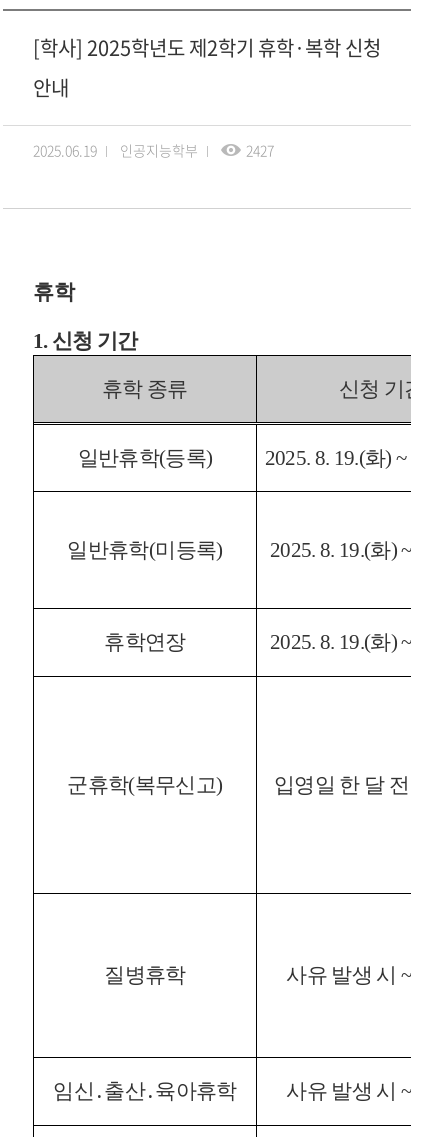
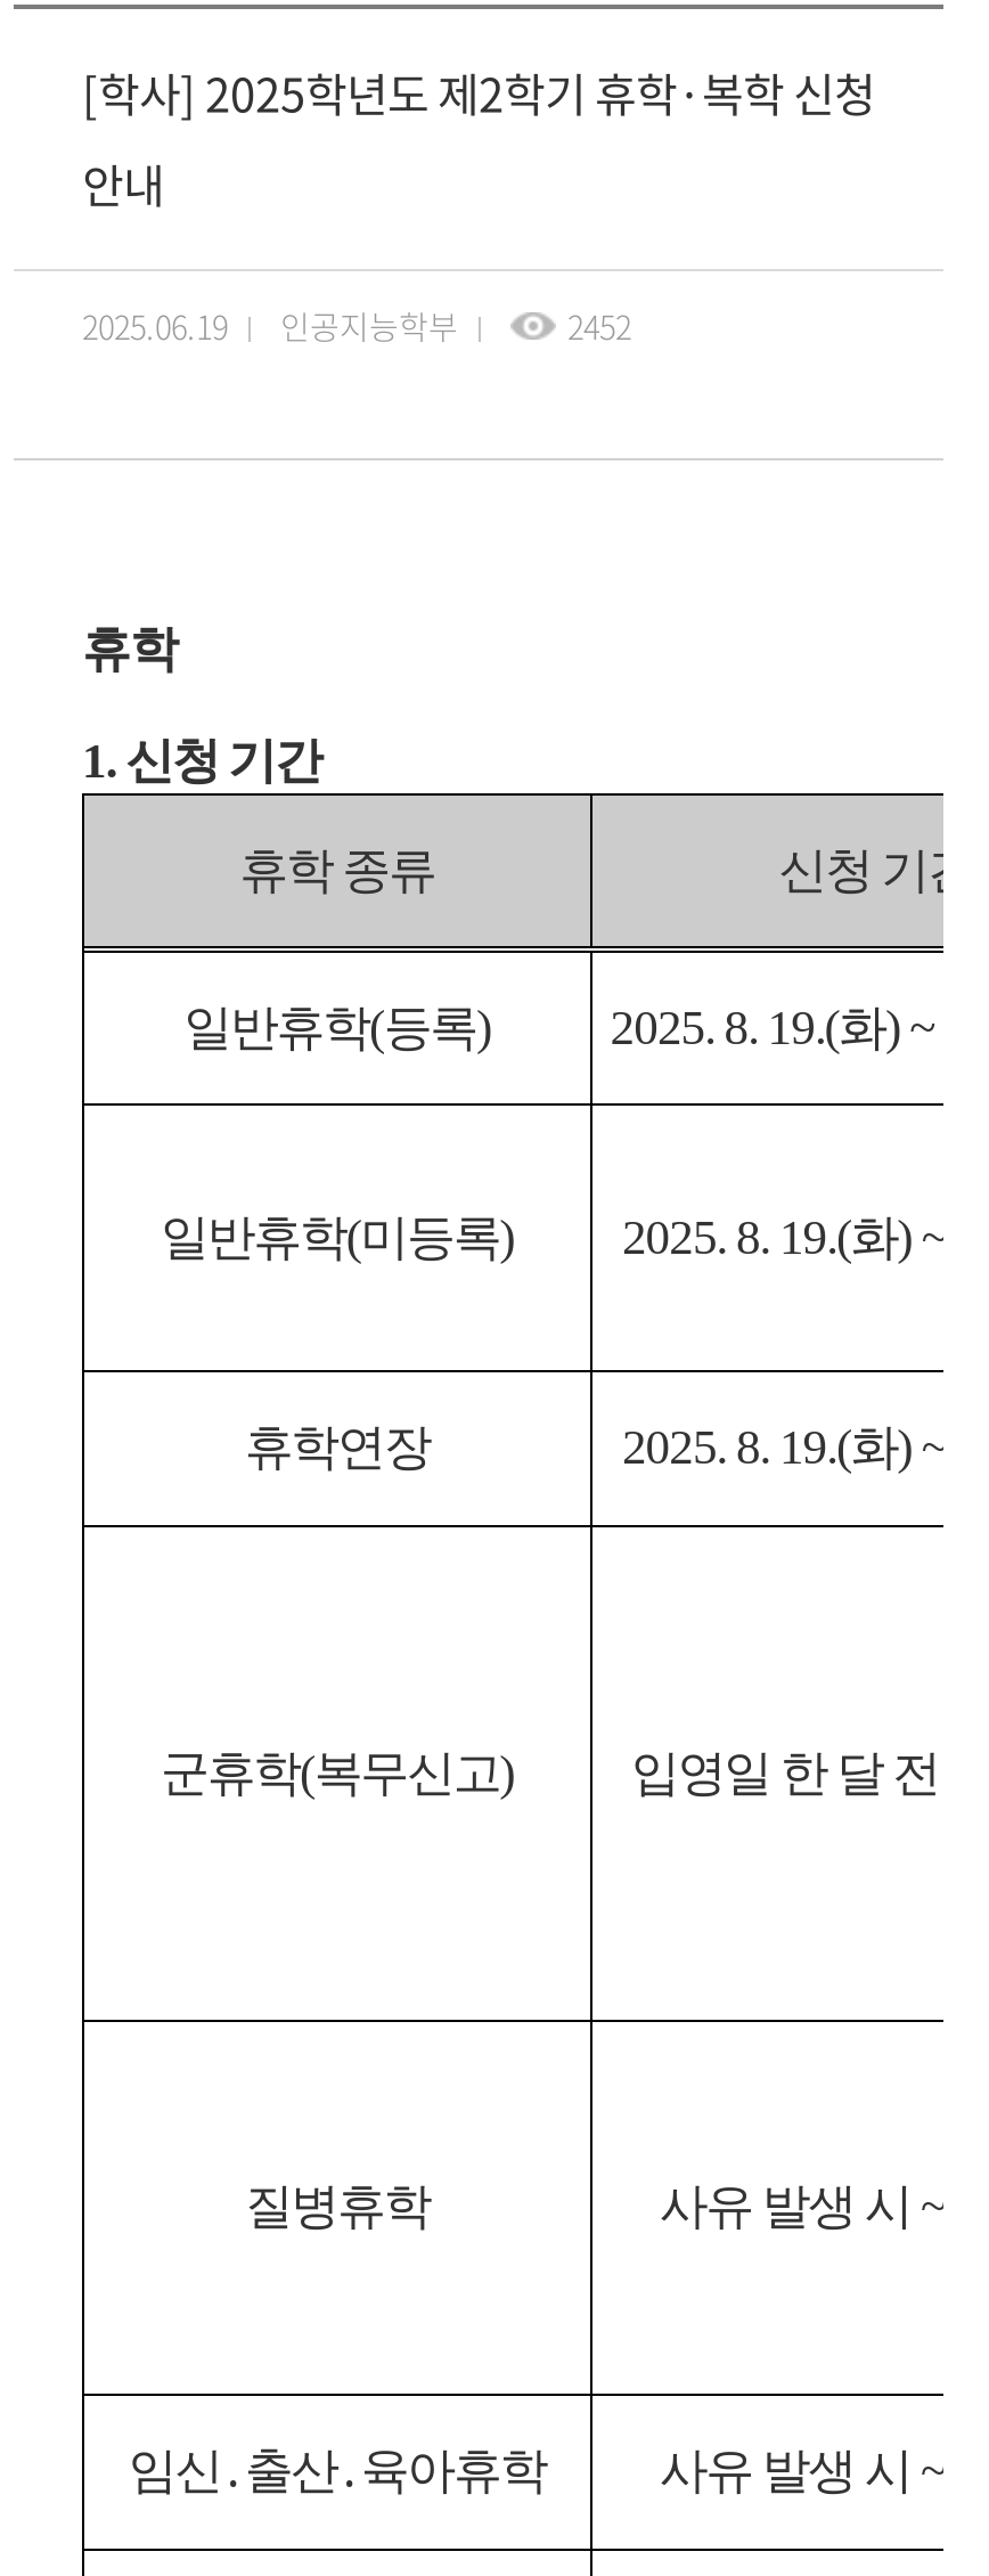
[246,140,274,160] 2427 -> [567,303,631,349] 2452

